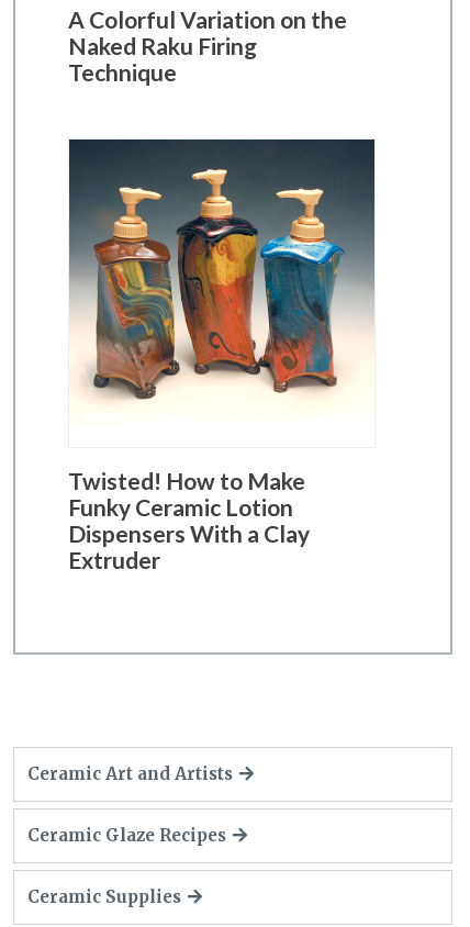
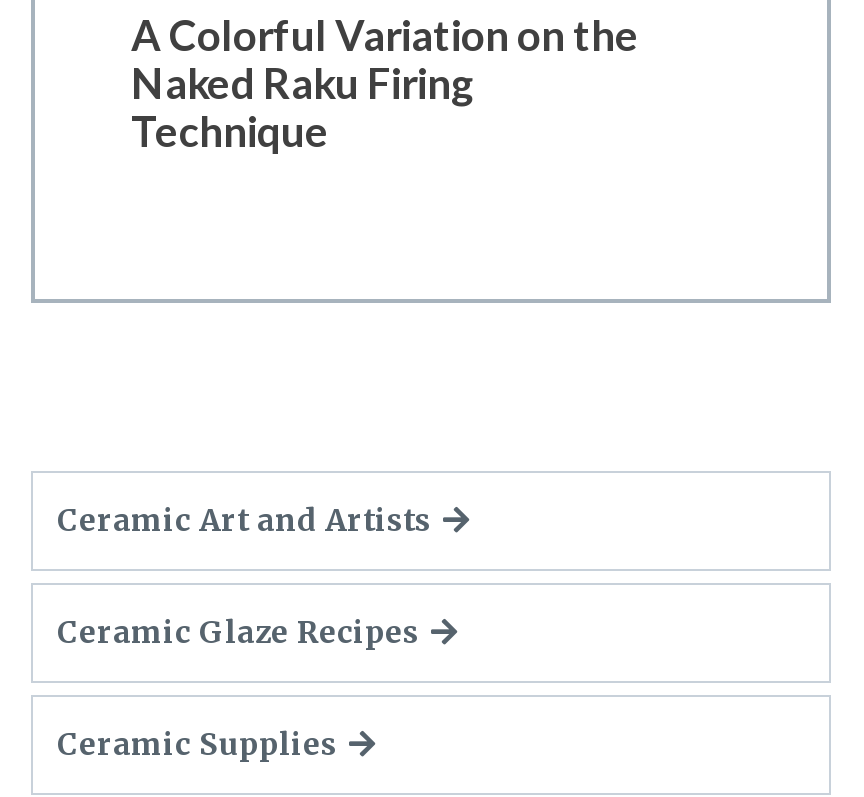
[68,138,376,403] [image] -> none
[68,466,310,573] Twisted! How to Make | Funky Ceramic Lotion | Dispensers With a Clay | Extruder -> none

